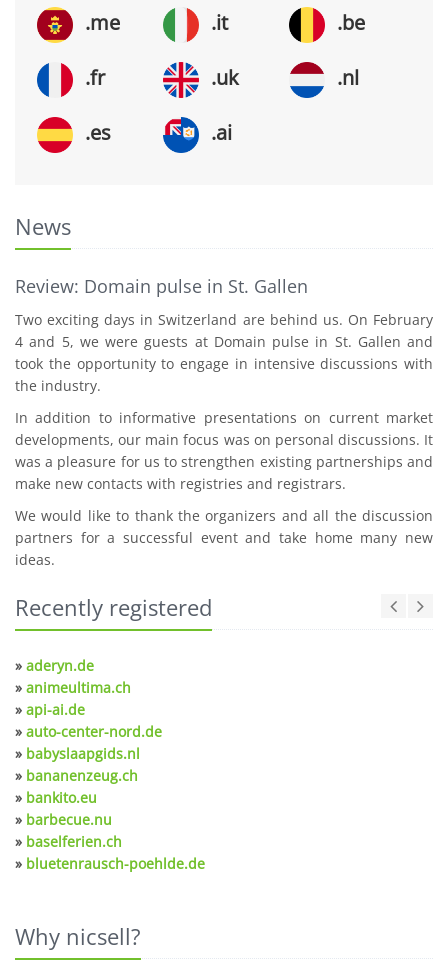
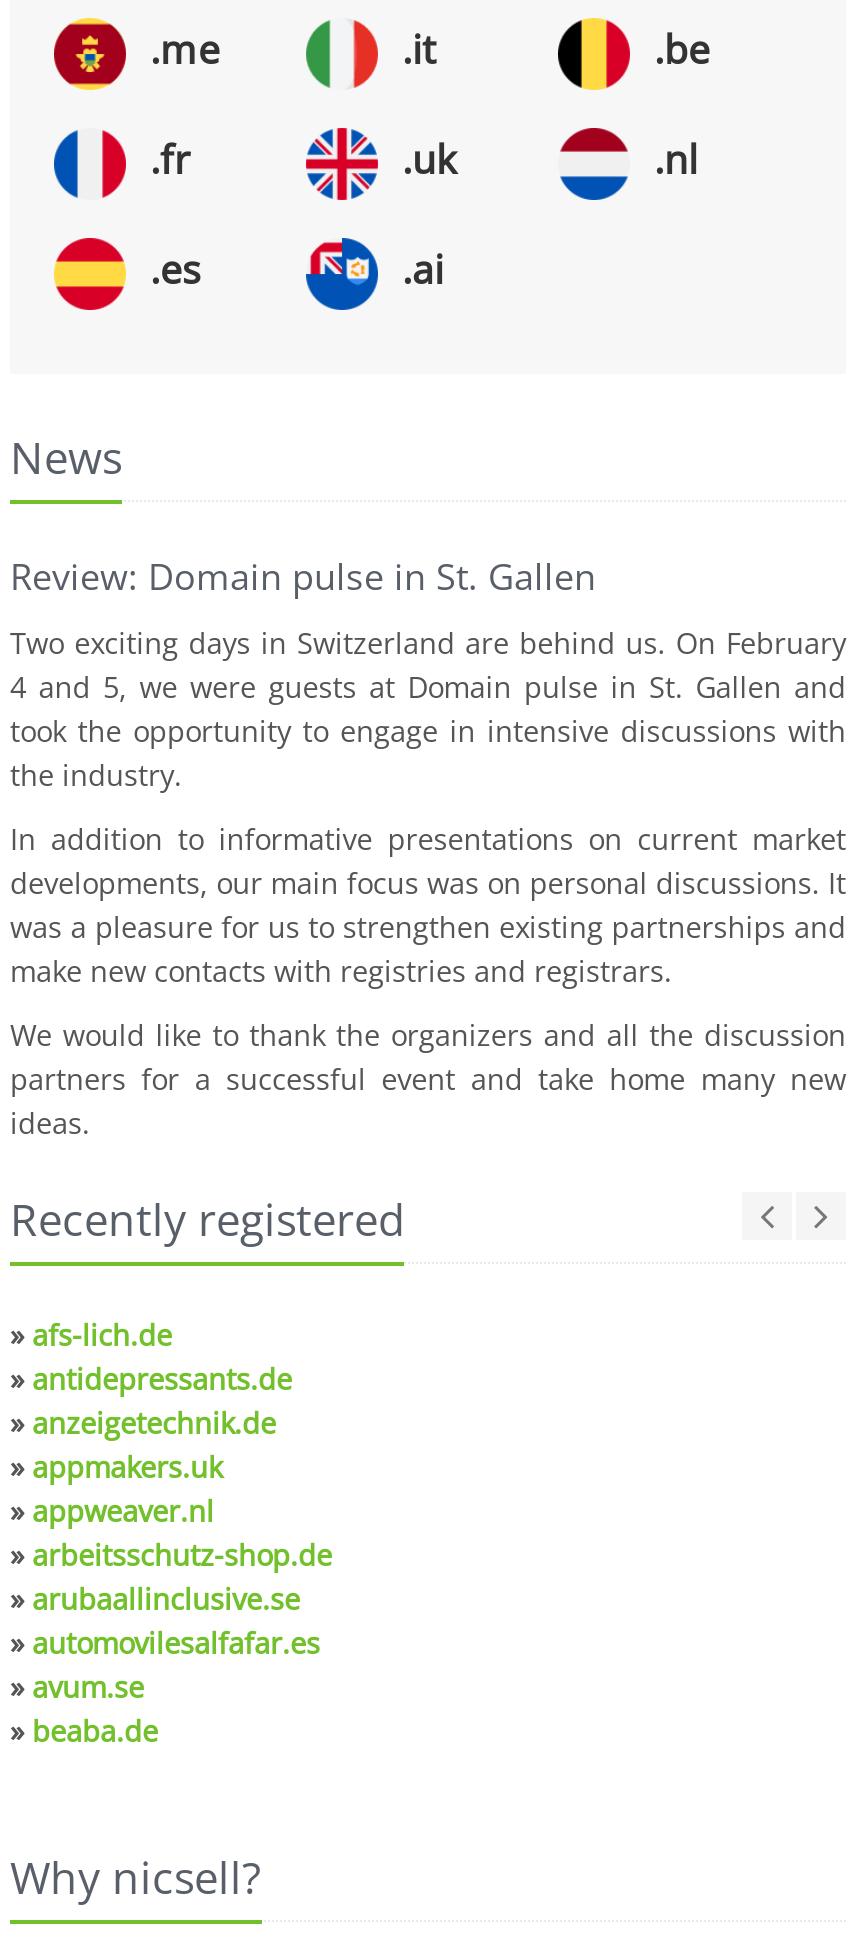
[15,656,205,873] » aderyn.de | » animeultima.ch | » api-ai.de | » auto-center-nord.de | » babyslaapgids.nl | » bananenzeug.ch | » bankito.eu | » barbecue.nu | » baselferien.ch | » bluetenrausch-poehlde.de -> [10,1316,332,1750] » afs-lich.de | » antidepressants.de | » anzeigetechnik.de | » appmakers.uk | » appweaver.nl | » arbeitsschutz-shop.de | » arubaallinclusive.se | » automovilesalfafar.es | » avum.se | » beaba.de

